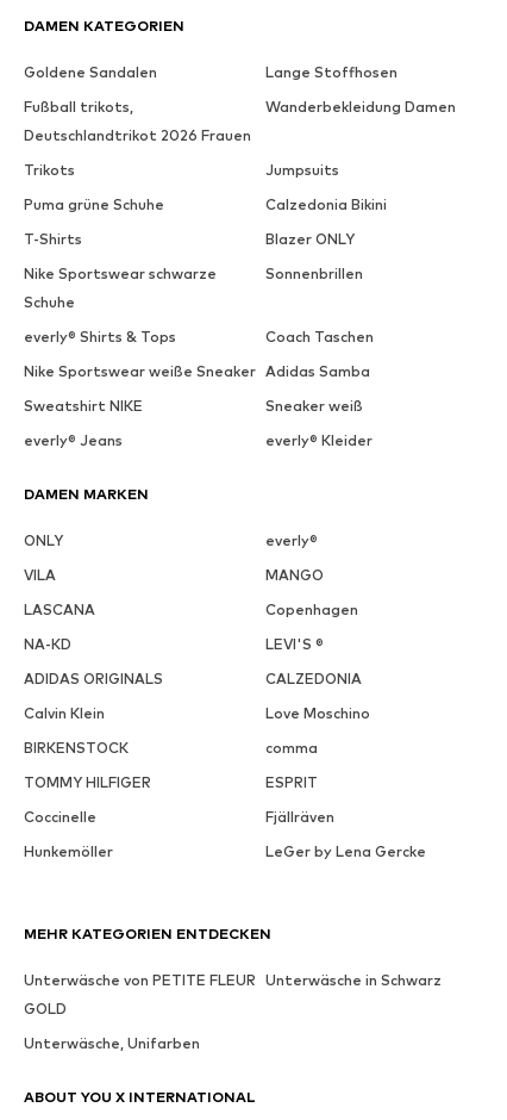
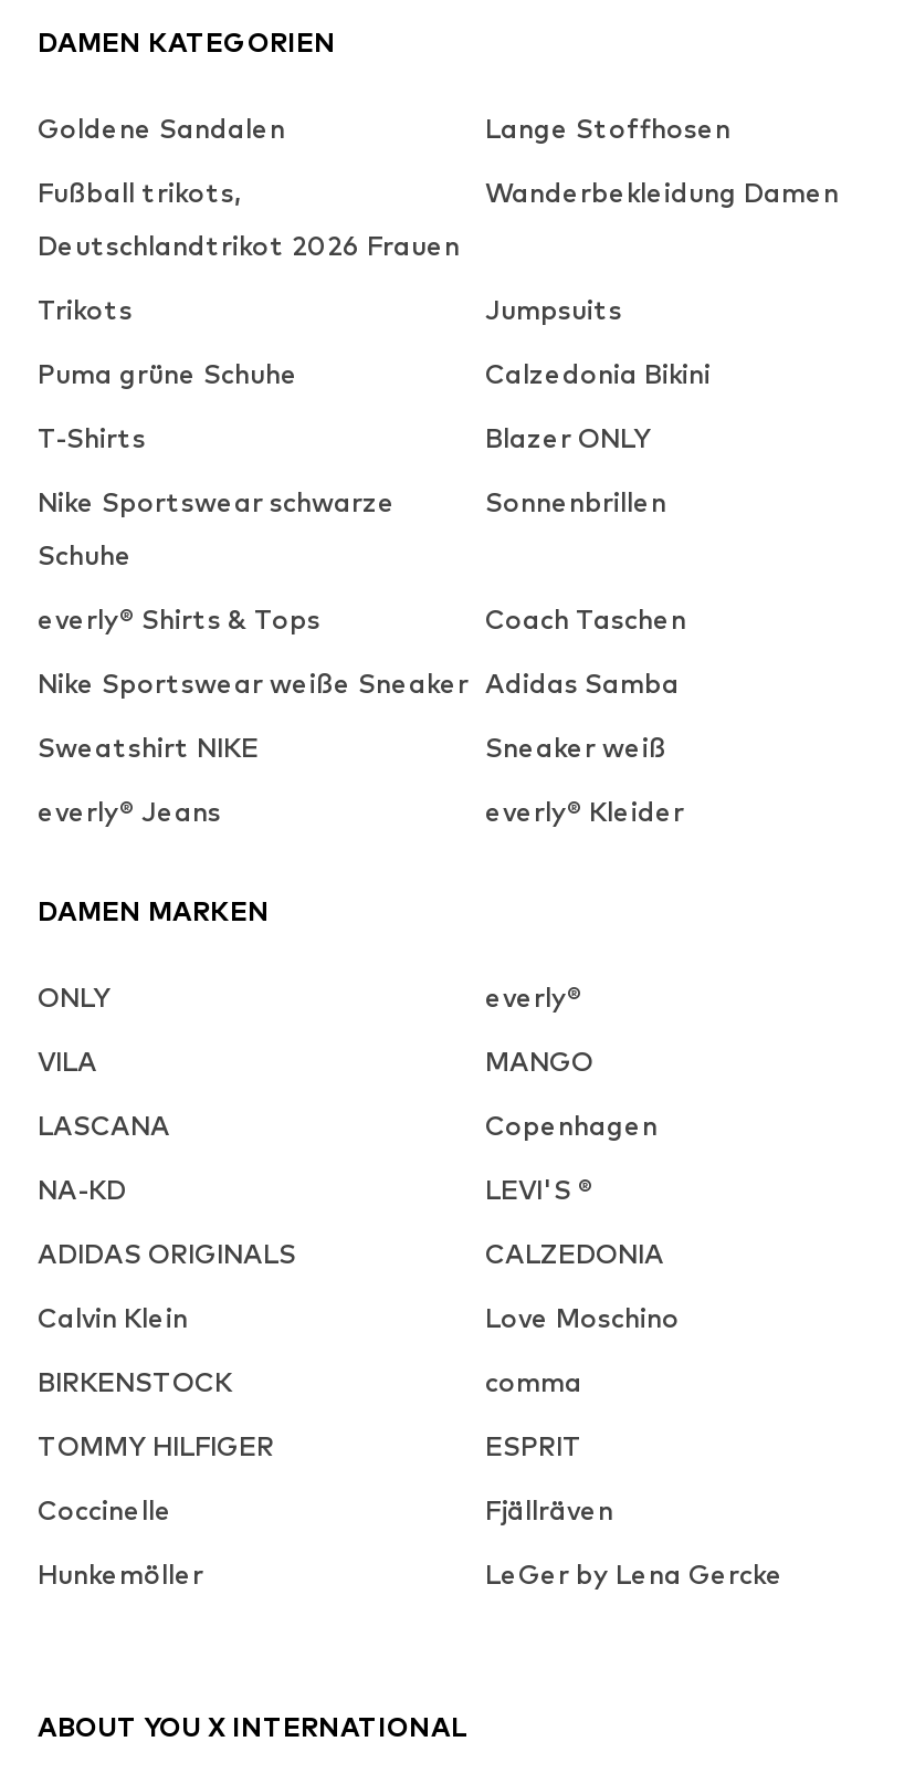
[24,924,271,1017] MEHR KATEGORIEN ENTDECKEN | Unterwäsche von PETITE FLEUR | GOLD -> none
[265,971,441,989] Unterwäsche in Schwarz -> none
[24,1034,200,1052] Unterwäsche, Unifarben -> none

